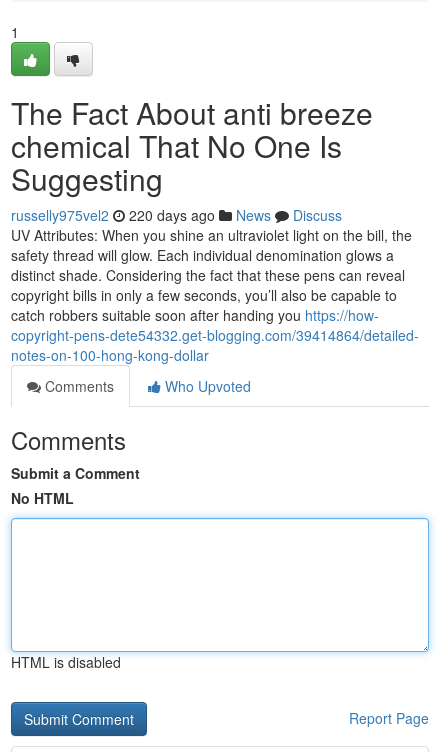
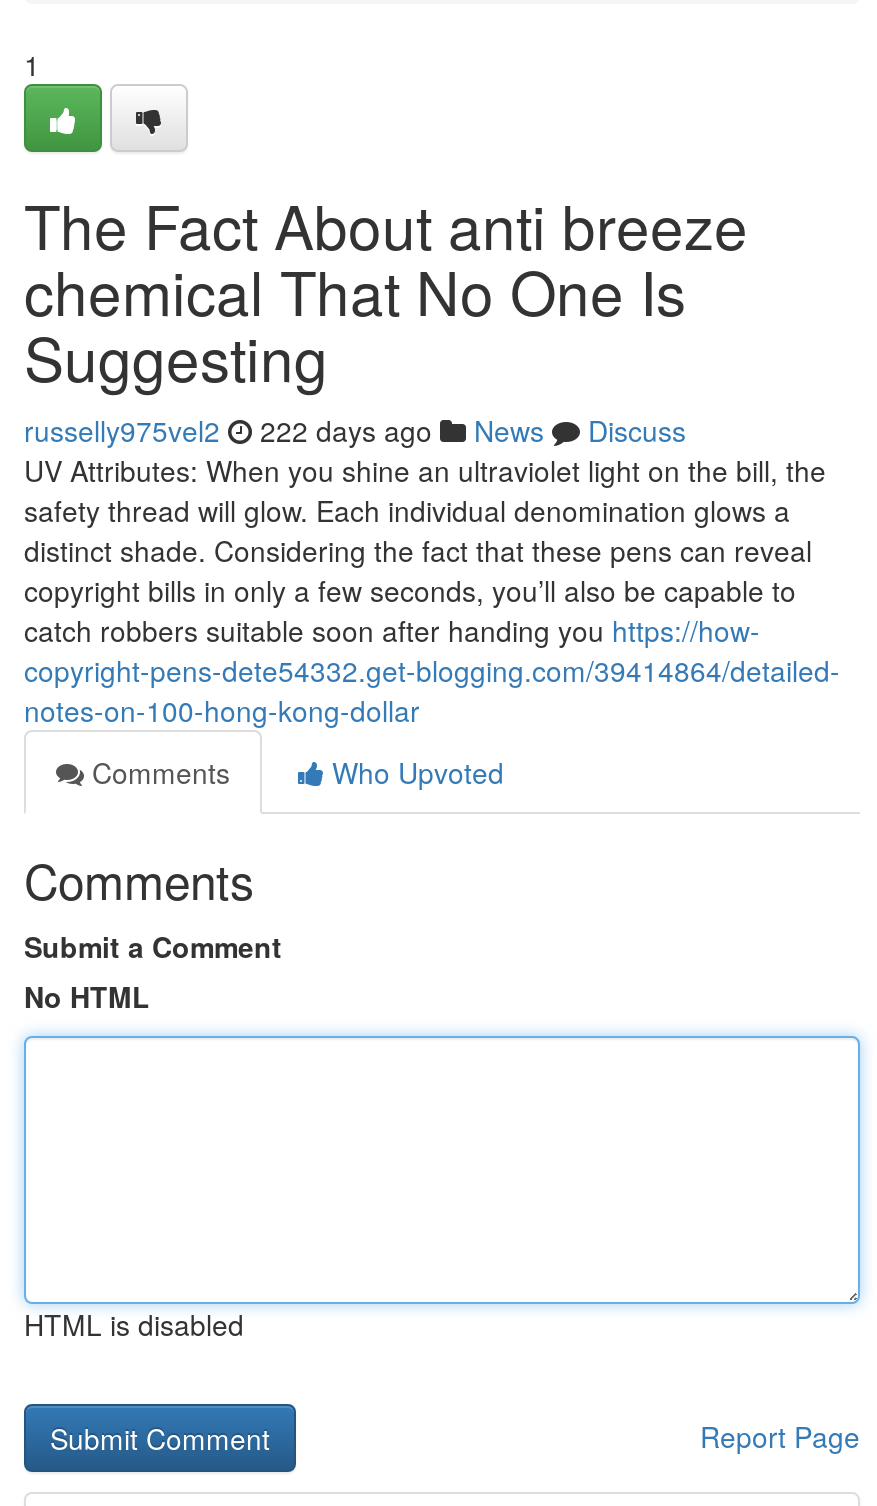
[11,205,342,225] russelly975vel2 220 days ago News Discuss -> [24,410,686,450] russelly975vel2 222 days ago News Discuss

